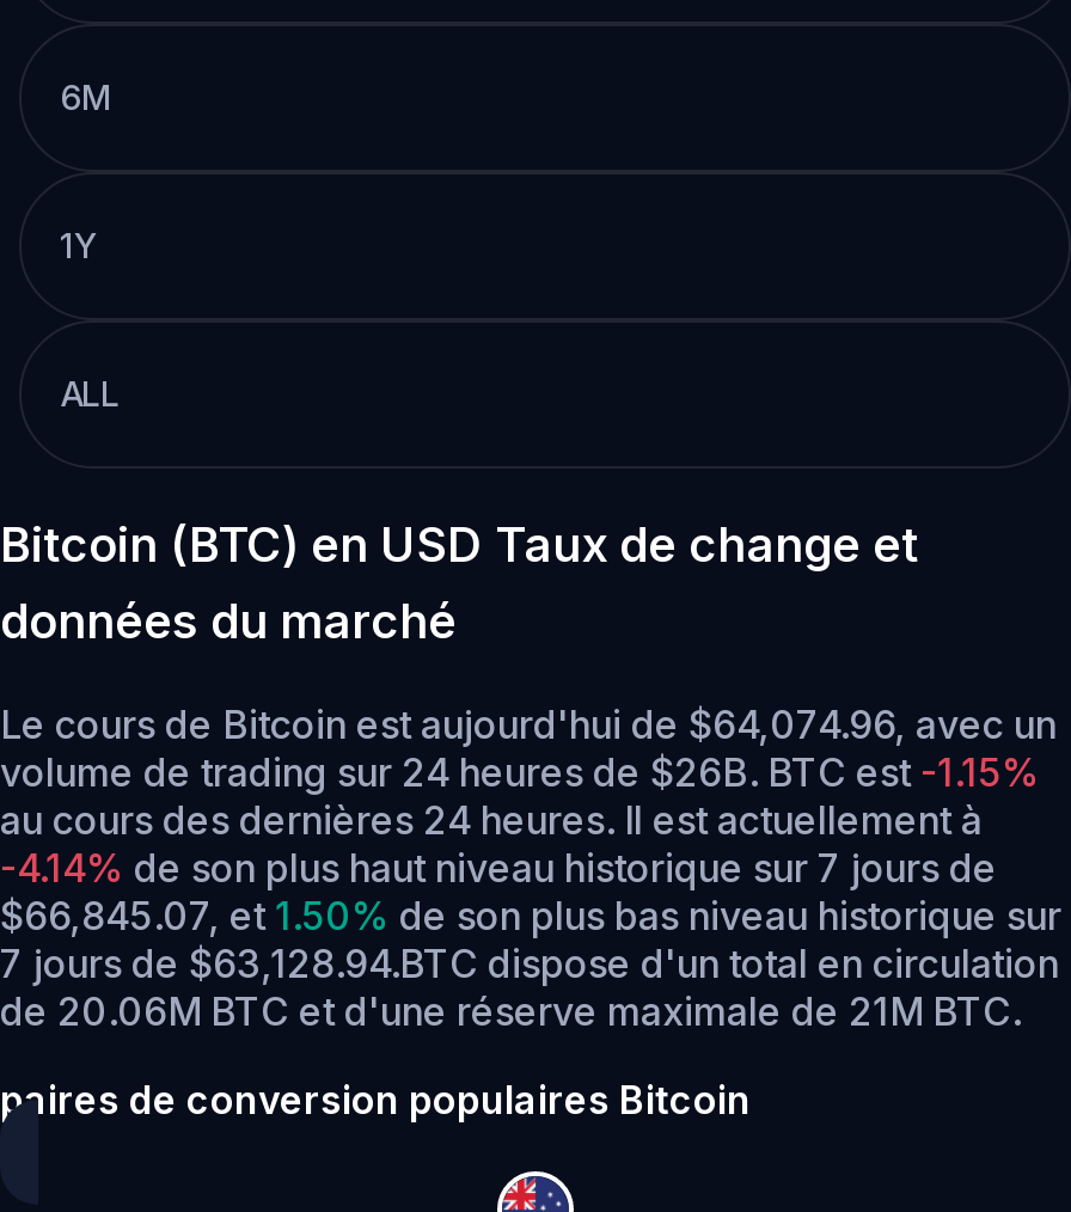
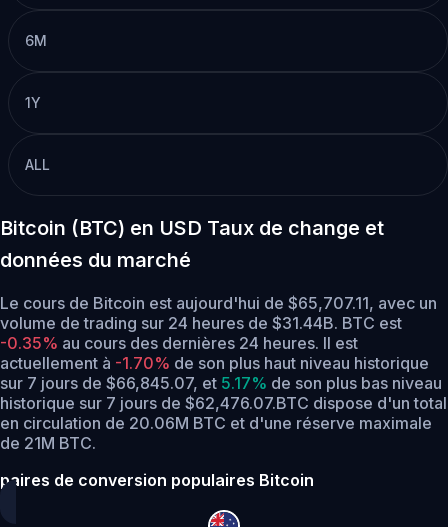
[0,700,1061,1034] Le cours de Bitcoin est aujourd'hui de $64,074.96, avec un | volume de trading sur 24 heures de $26B. BTC est -1.15% | au cours des dernières 24 heures. Il est actuellement à | -4.14% de son plus haut niveau historique sur 7 jours de | $66,845.07, et1.50% de son plus bas niveau historique sur | 7 jours de $63,128.94.BTC dispose d'un total en circulation | de 20.06M BTC et d'une réserve maximale de 21M BTC. -> [0,293,447,453] Le cours de Bitcoin est aujourd'hui de $65,707.11, avec un | volume de trading sur 24 heures de $31.44B. BTC est | -0.35% au cours des dernières 24 heures. Il est | actuellement à -1.70% de son plus haut niveau historique | sur 7 jours de $66,845.07, et 5.17% de son plus bas niveau | historique sur 7 jours de $62,476.07.BTC dispose d'un total | en circulation de 20.06M BTC et d'une réserve maximale | de 21M BTC.

